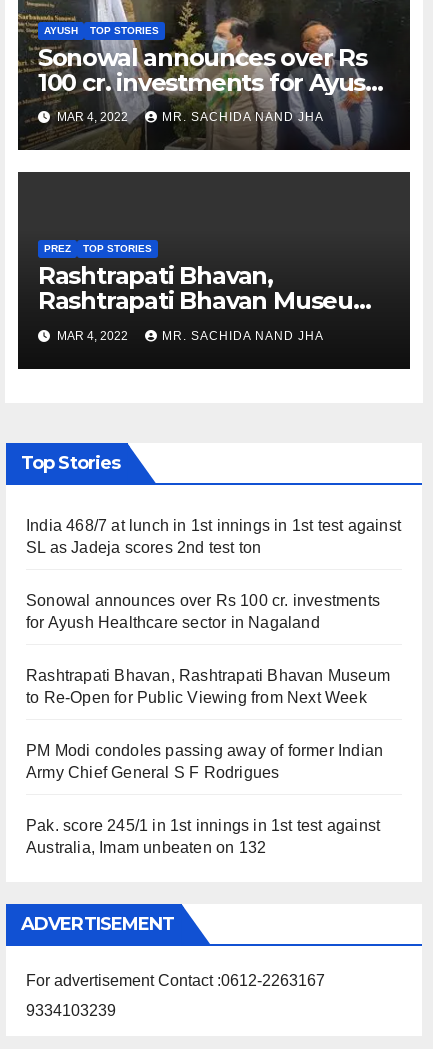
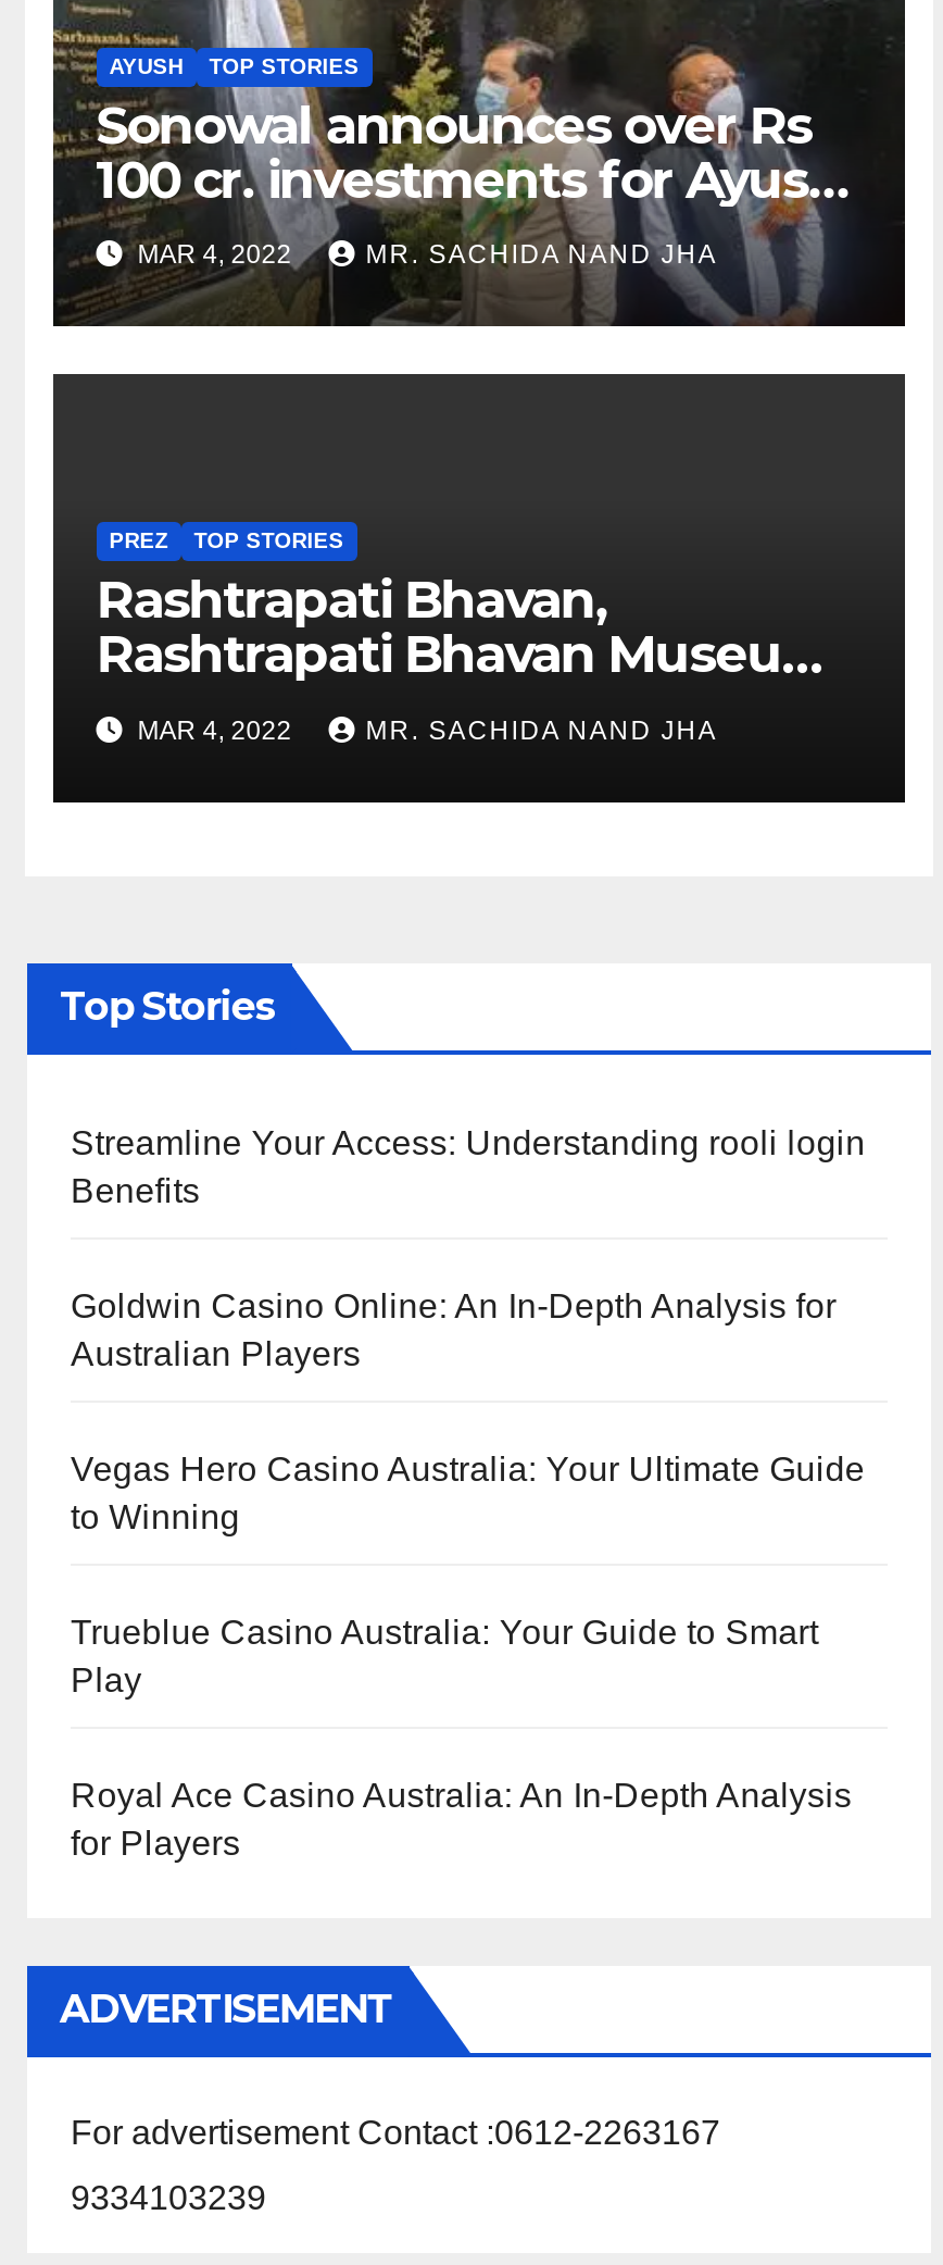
[26,517,401,556] India 468/7 at lunch in 1st innings in 1st test against | SL as Jadeja scores 2nd test ton -> [71,1124,865,1209] Streamline Your Access: Understanding rooli login | Benefits
[26,592,380,631] Sonowal announces over Rs 100 cr. investments | for Ayush Healthcare sector in Nagaland -> [71,1287,836,1372] Goldwin Casino Online: An In-Depth Analysis for | Australian Players
[26,667,390,706] Rashtrapati Bhavan, Rashtrapati Bhavan Museum | to Re-Open for Public Viewing from Next Week -> [71,1451,865,1535] Vegas Hero Casino Australia: Your Ultimate Guide | to Winning
[26,742,383,781] PM Modi condoles passing away of former Indian | Army Chief General S F Rodrigues -> [71,1614,818,1698] Trueblue Casino Australia: Your Guide to Smart | Play
[26,817,380,856] Pak. score 245/1 in 1st innings in 1st test against | Australia, Imam unbeaten on 132 -> [71,1777,852,1862] Royal Ace Casino Australia: An In-Depth Analysis | for Players

